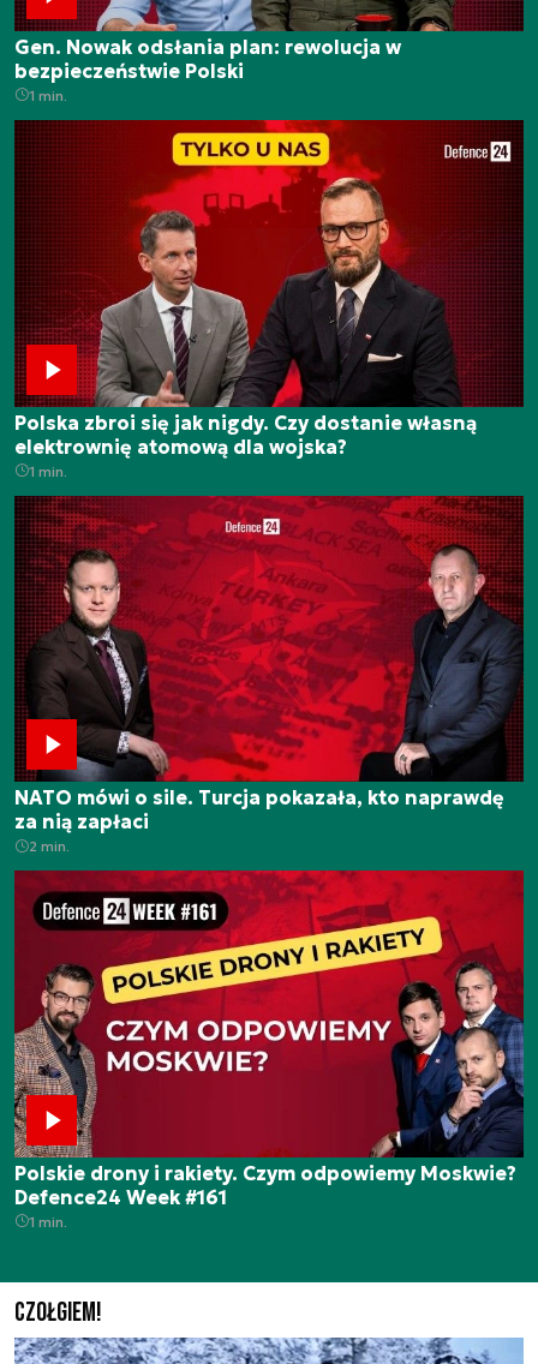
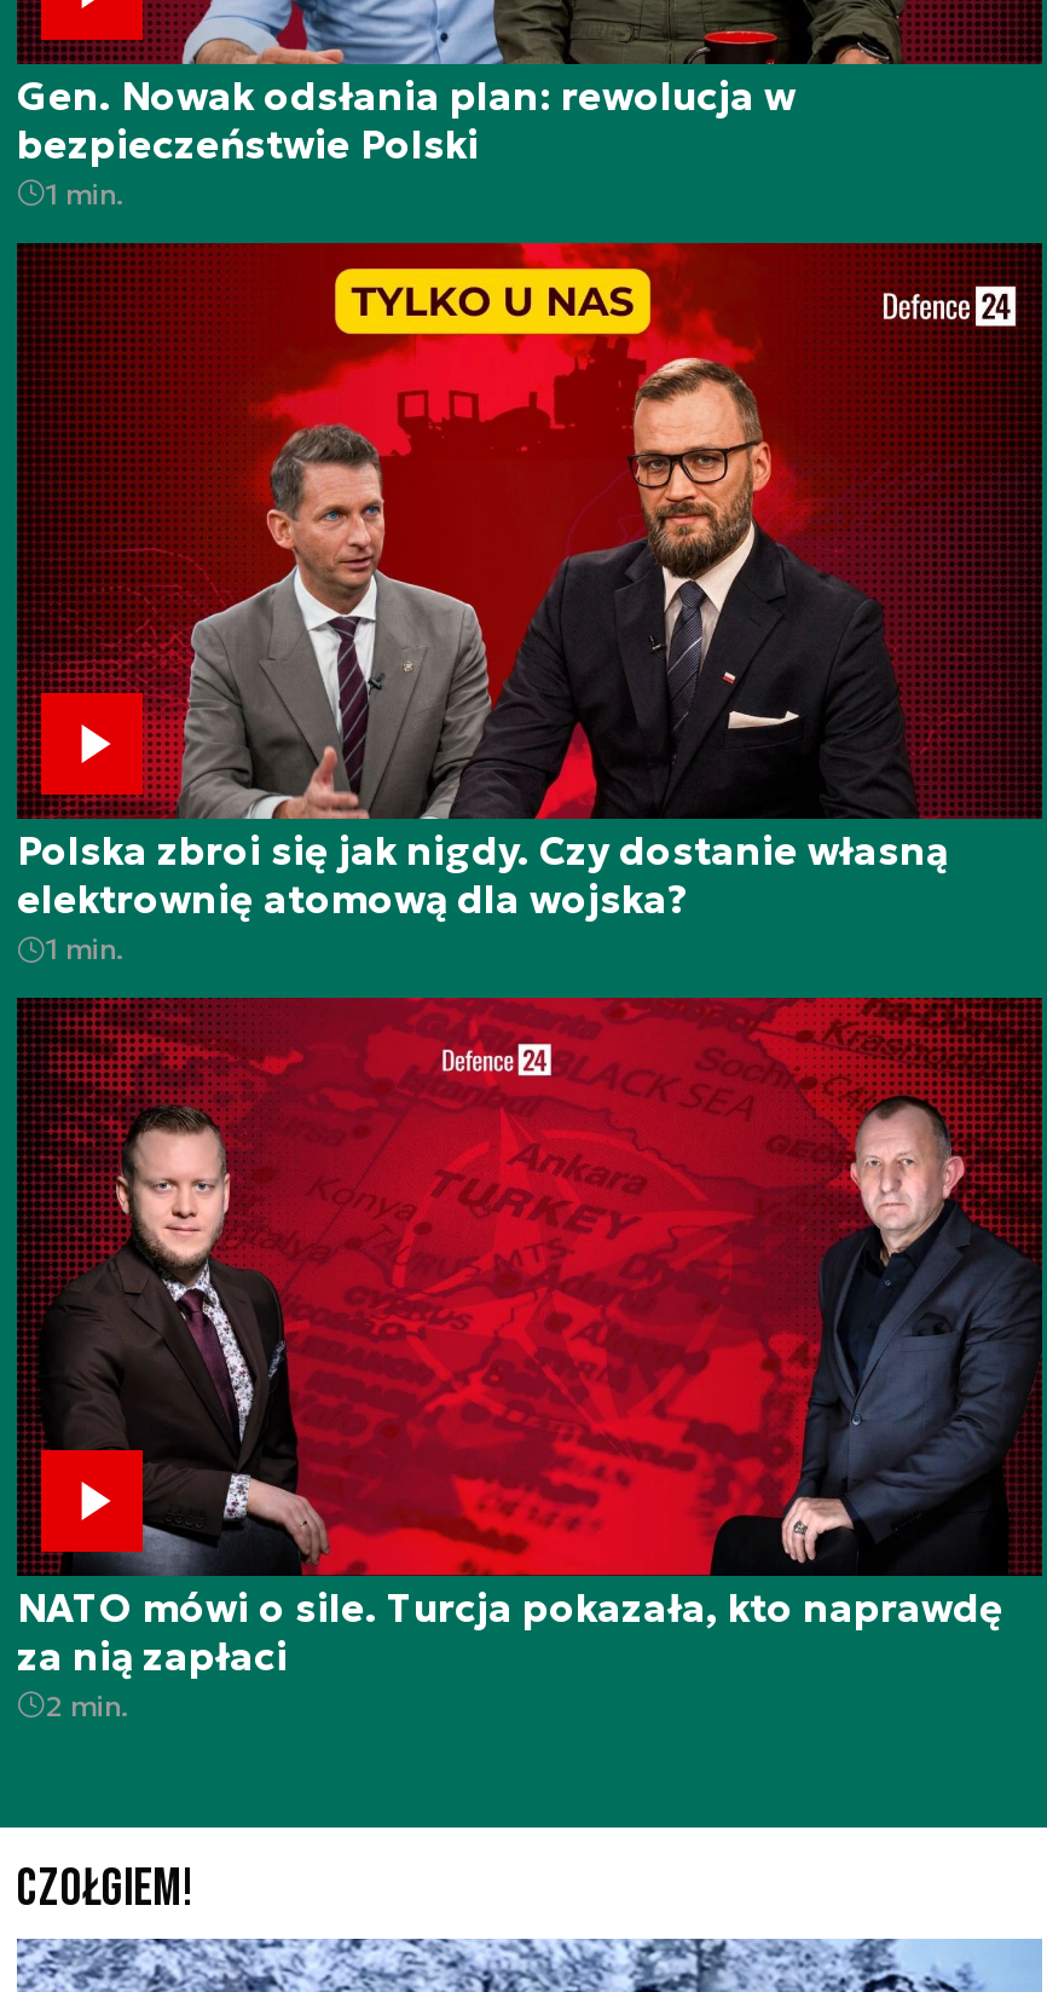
[13,871,524,1230] [image] | Polskie drony i rakiety. Czym odpowiemy Moskwie? | Defence24 Week #161 | 1 min. -> none

